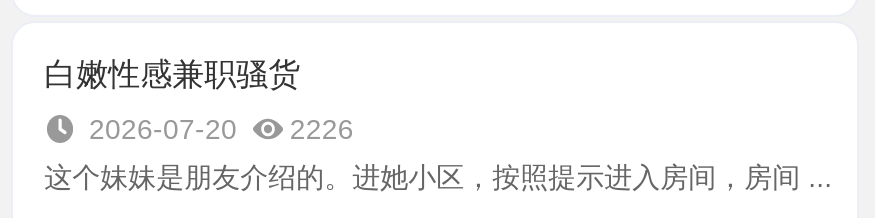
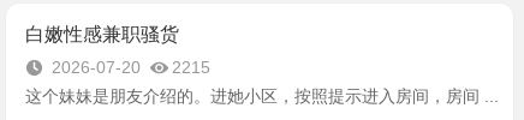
[89,113,354,145] 2026-07-20 2226 -> [52,58,211,77] 2026-07-20 2215

